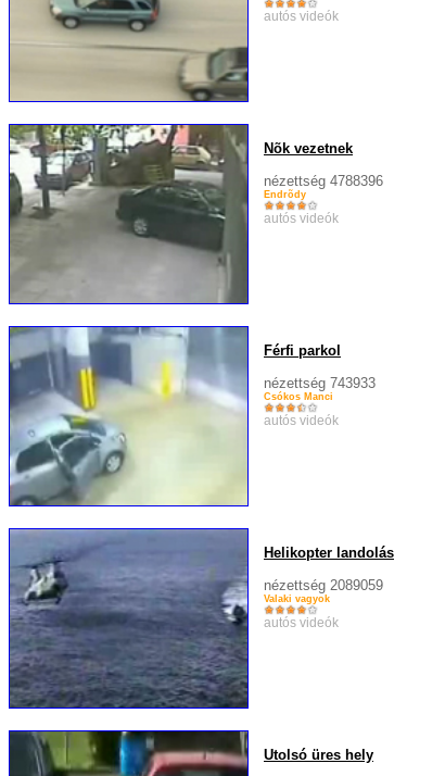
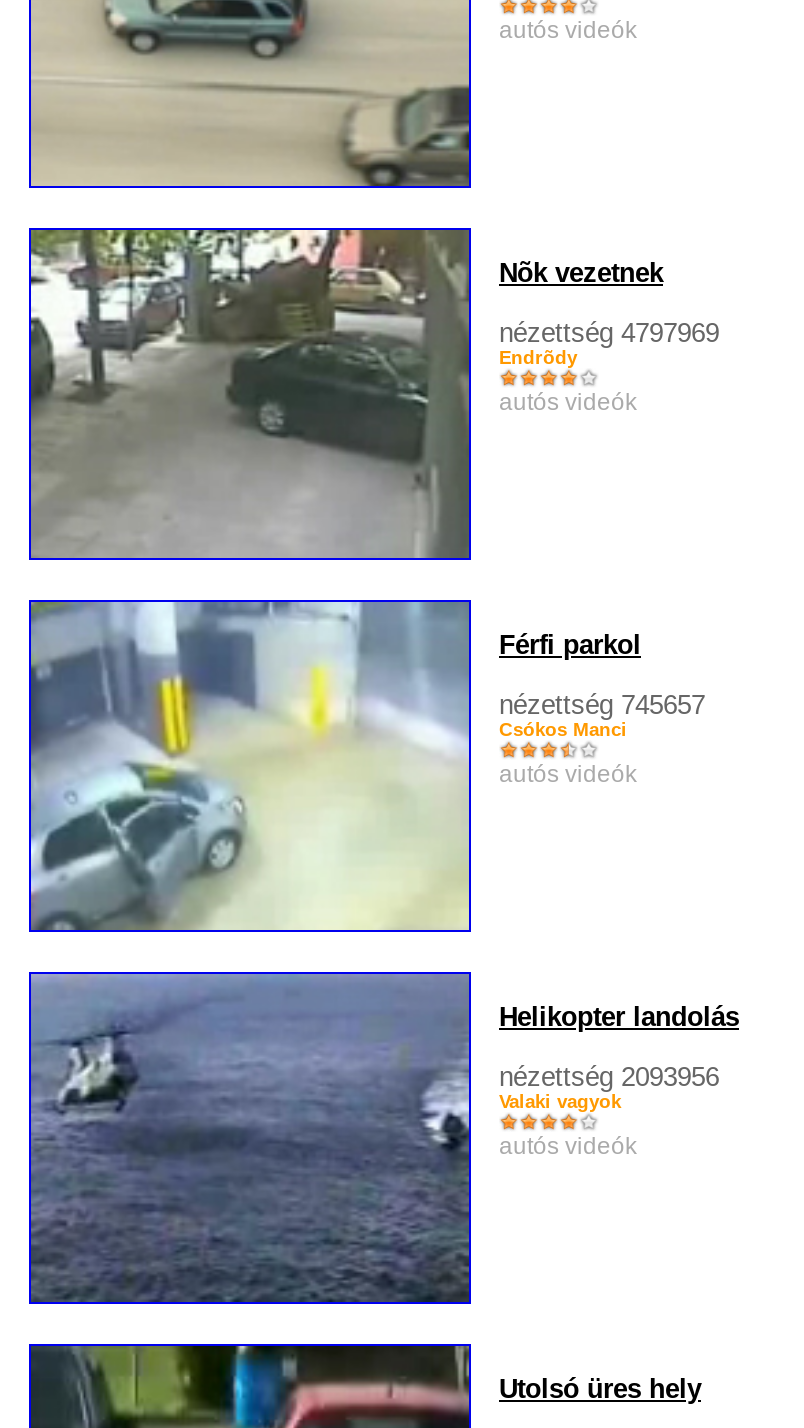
[264,173,383,189] nézettség 4788396 -> [499,318,719,348] nézettség 4797969
[264,375,376,391] nézettség 743933 -> [499,690,705,720] nézettség 745657
[264,577,383,593] nézettség 2089059 -> [499,1062,719,1092] nézettség 2093956

